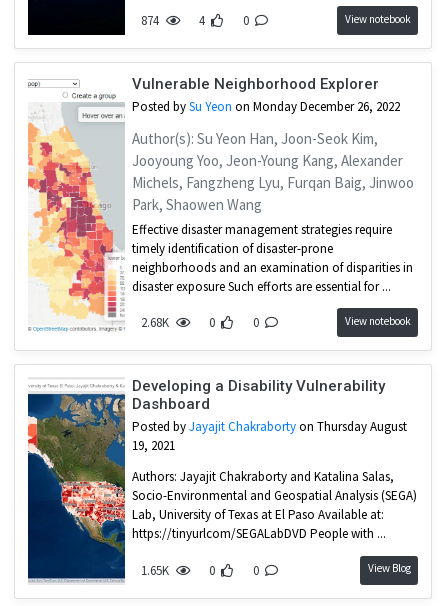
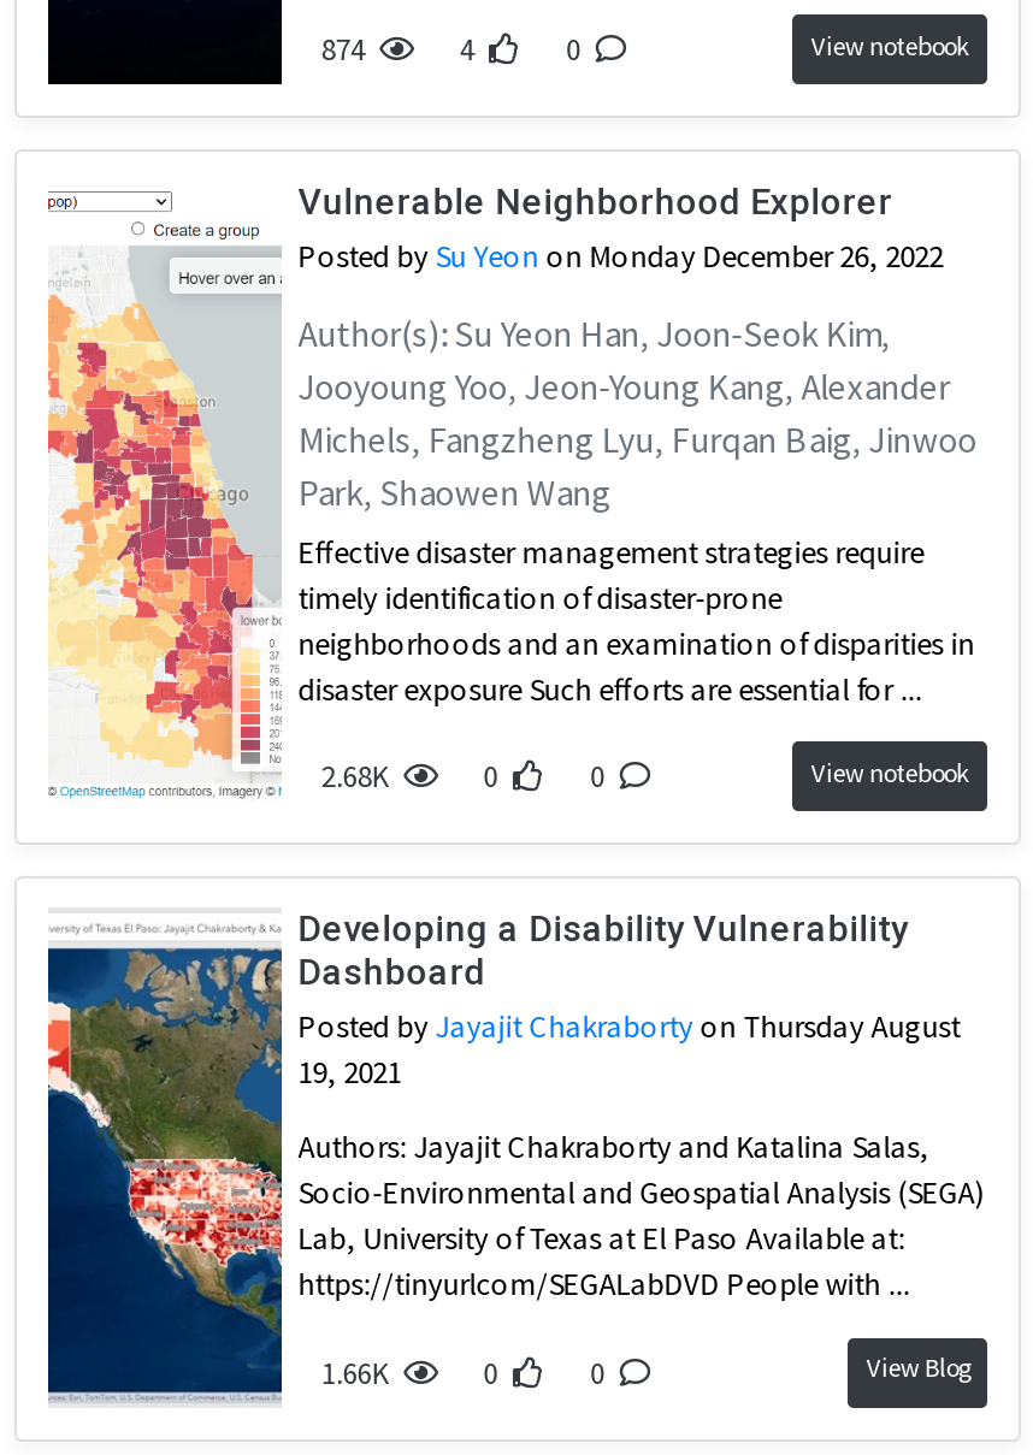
[141,562,172,578] 1.65K -> [321,1353,396,1391] 1.66K

